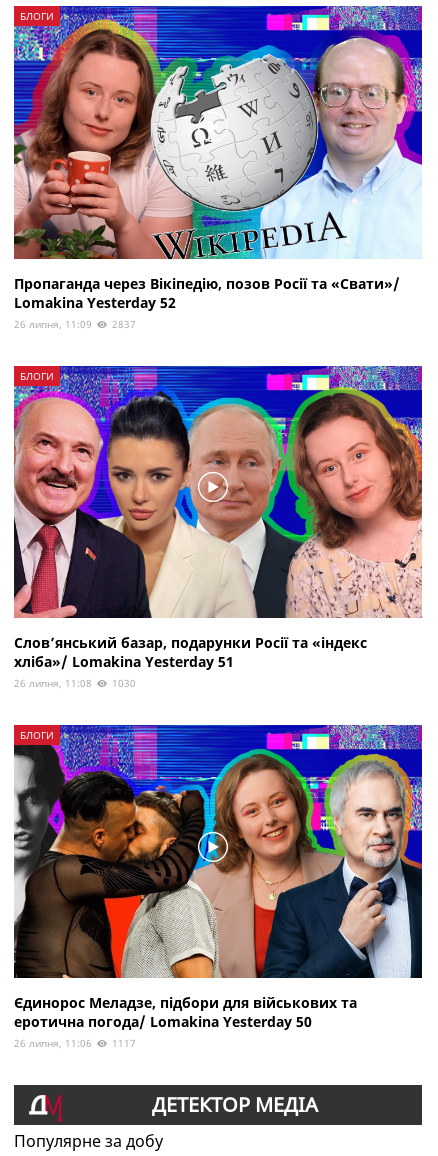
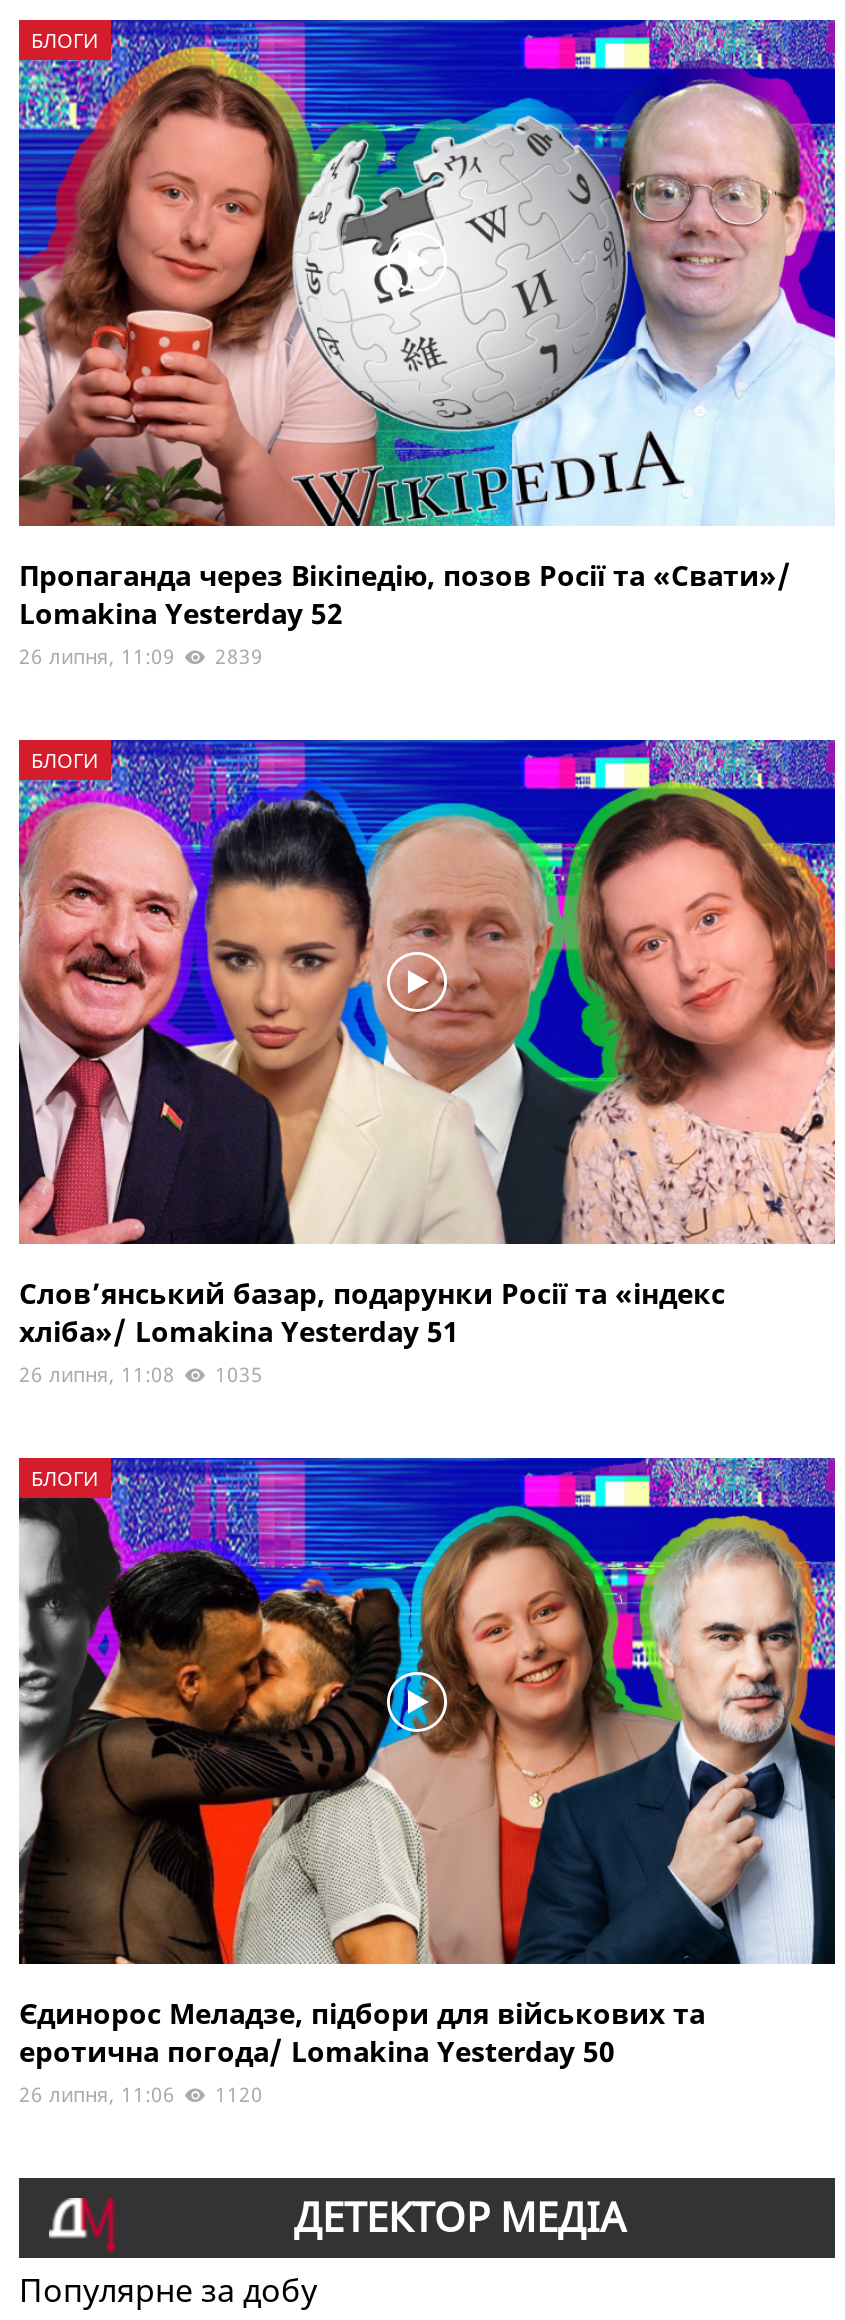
[14,317,136,331] 26 липня, 11:09 2837 -> [19,641,263,669] 26 липня, 11:09 2839
[14,676,136,690] 26 липня, 11:08 1030 -> [19,1361,263,1389] 26 липня, 11:08 1035
[14,1036,136,1050] 26 липня, 11:06 1117 -> [19,2080,263,2108] 26 липня, 11:06 1120

